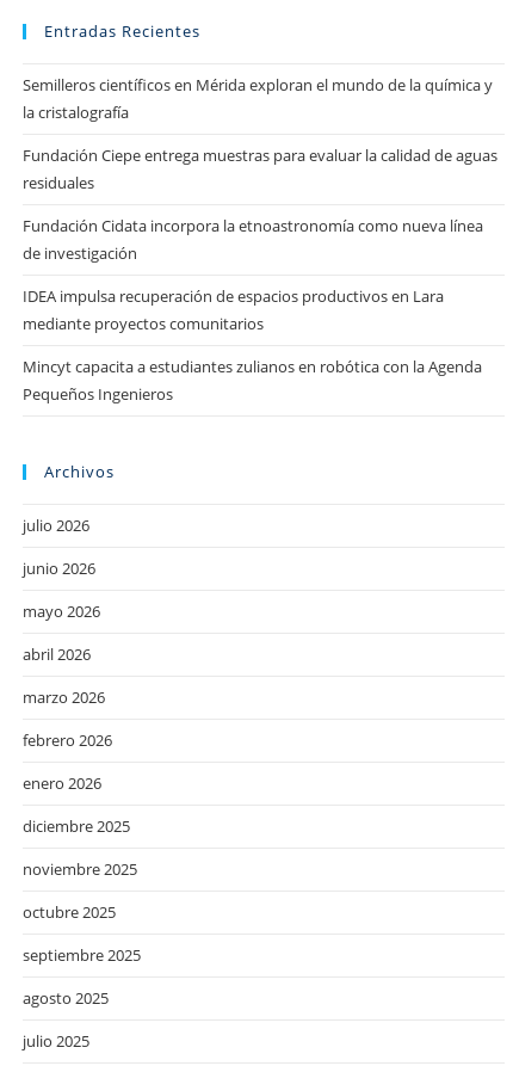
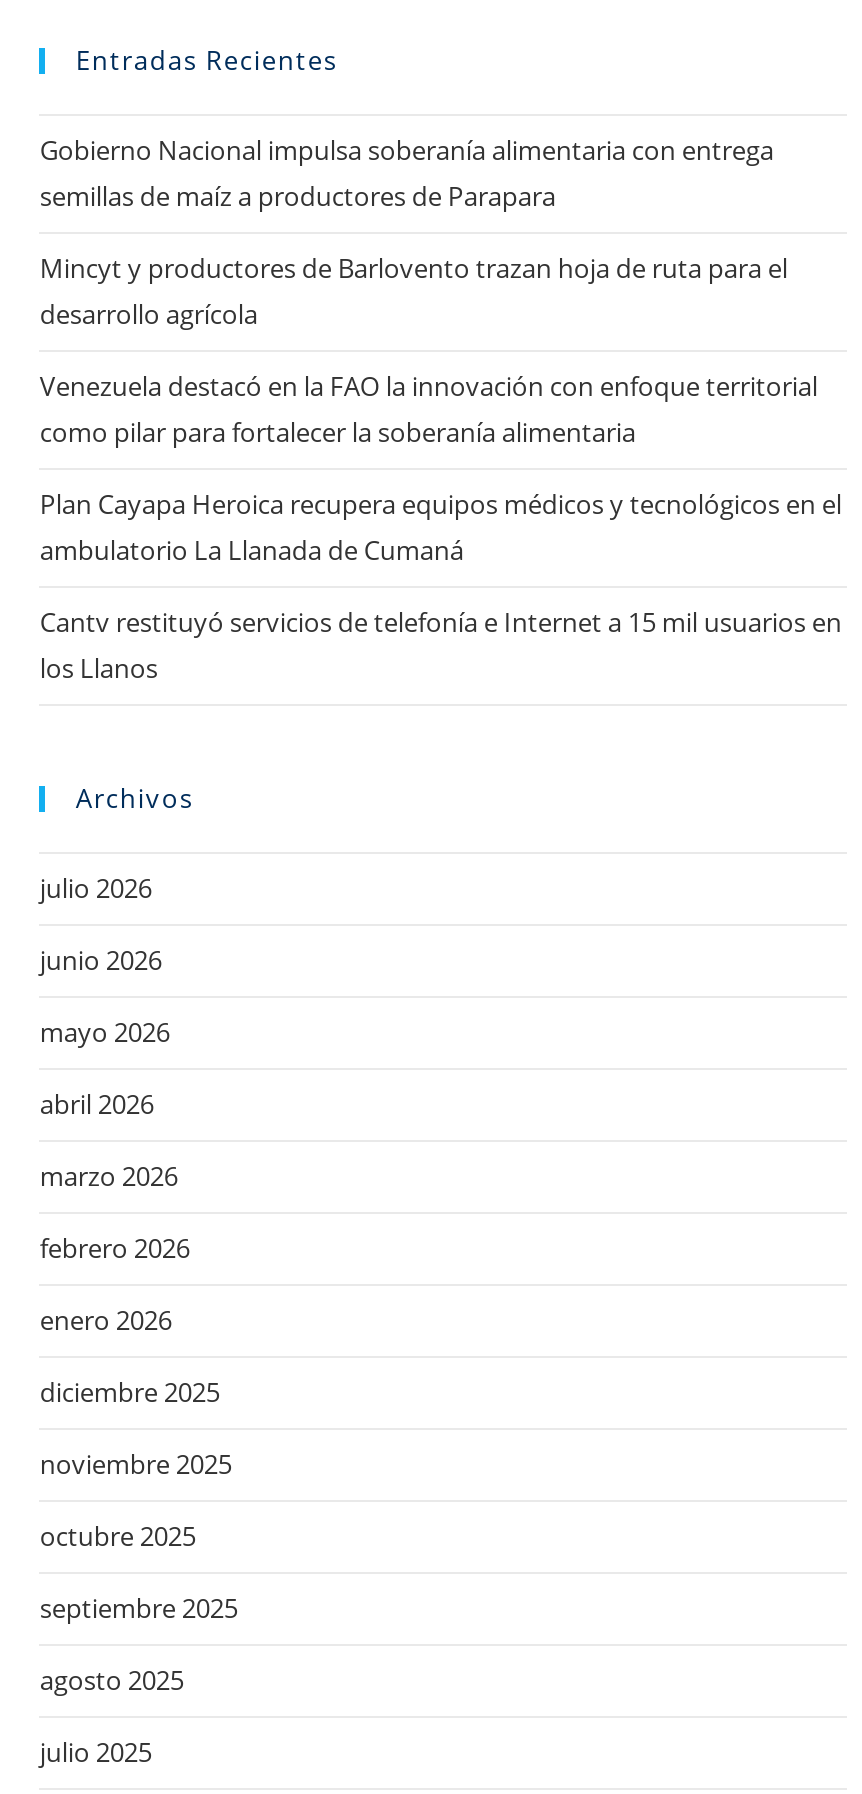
[23,74,493,123] Semilleros científicos en Mérida exploran el mundo de la química y | la cristalografía -> [40,132,774,214] Gobierno Nacional impulsa soberanía alimentaria con entrega | semillas de maíz a productores de Parapara
[23,144,498,193] Fundación Ciepe entrega muestras para evaluar la calidad de aguas | residuales -> [40,250,788,332] Mincyt y productores de Barlovento trazan hoja de ruta para el | desarrollo agrícola
[23,215,484,264] Fundación Cidata incorpora la etnoastronomía como nueva línea | de investigación -> [40,368,818,450] Venezuela destacó en la FAO la innovación con enfoque territorial | como pilar para fortalecer la soberanía alimentaria
[23,285,444,334] IDEA impulsa recuperación de espacios productivos en Lara | mediante proyectos comunitarios -> [40,486,842,568] Plan Cayapa Heroica recupera equipos médicos y tecnológicos en el | ambulatorio La Llanada de Cumaná
[23,355,482,404] Mincyt capacita a estudiantes zulianos en robótica con la Agenda | Pequeños Ingenieros -> [40,604,842,686] Cantv restituyó servicios de telefonía e Internet a 15 mil usuarios en | los Llanos

